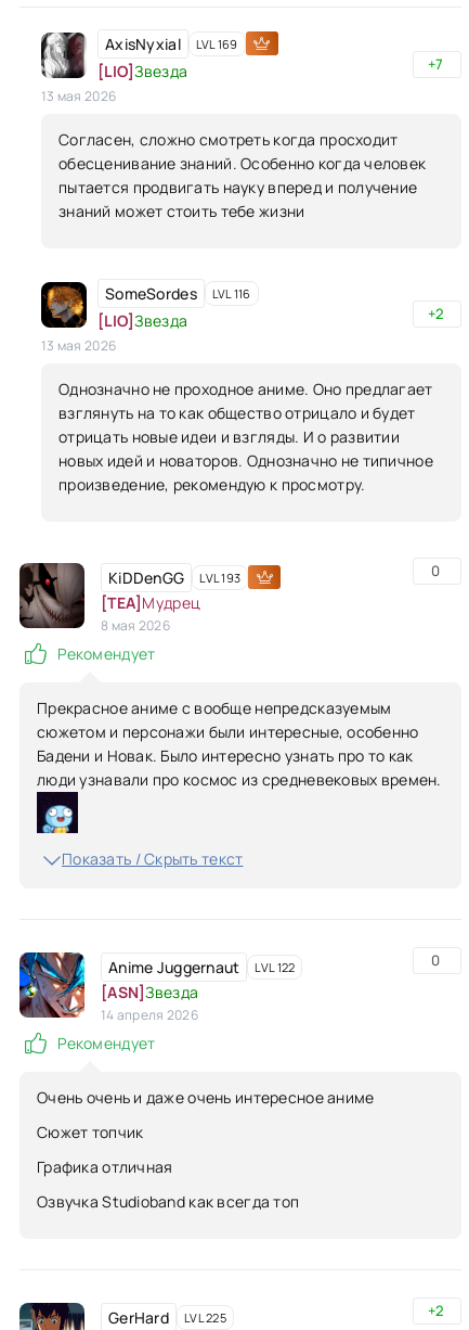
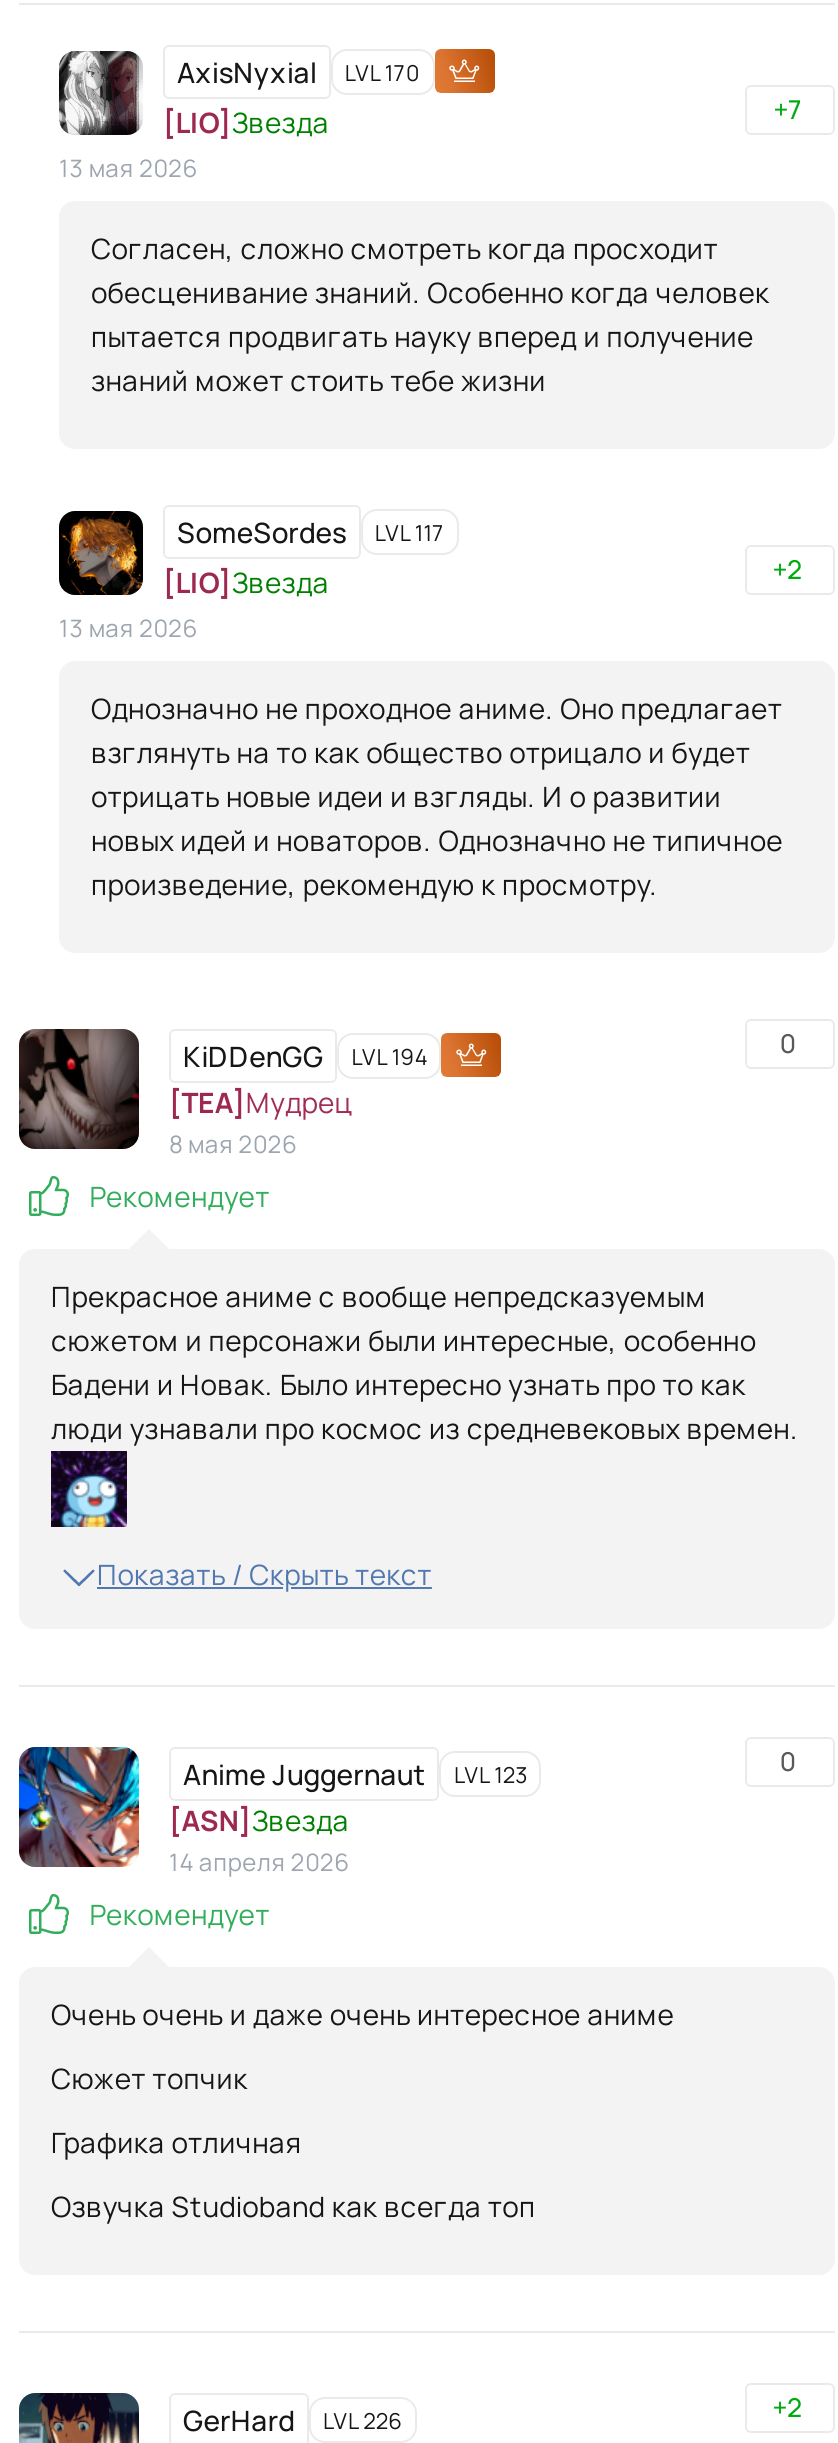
[105,33,238,54] AxisNyxial LVL 169 -> [177,52,421,90] AxisNyxial LVL 170
[105,283,251,303] SomeSordes LVL 116 -> [177,512,445,550] SomeSordes LVL 117
[108,567,241,587] KiDDenGG LVL 193 -> [183,1036,427,1074] KiDDenGG LVL 194
[108,956,295,977] Anime Juggernaut LVL 122 -> [183,1754,528,1792] Anime Juggernaut LVL 123
[108,1307,226,1327] GerHard LVL 225 -> [183,2400,403,2438] GerHard LVL 226

